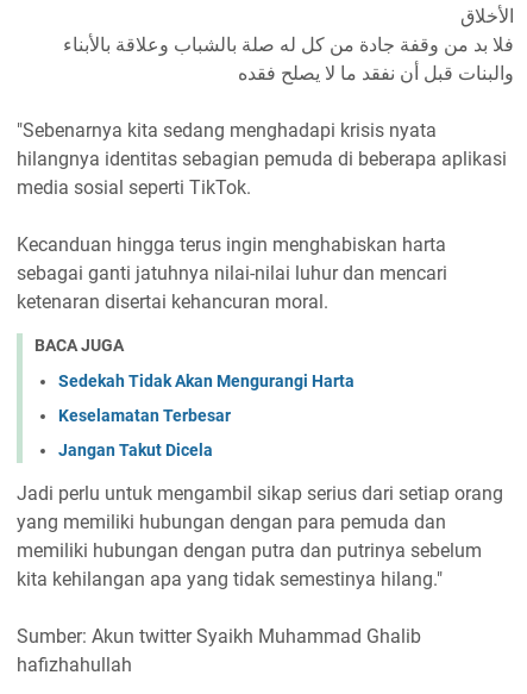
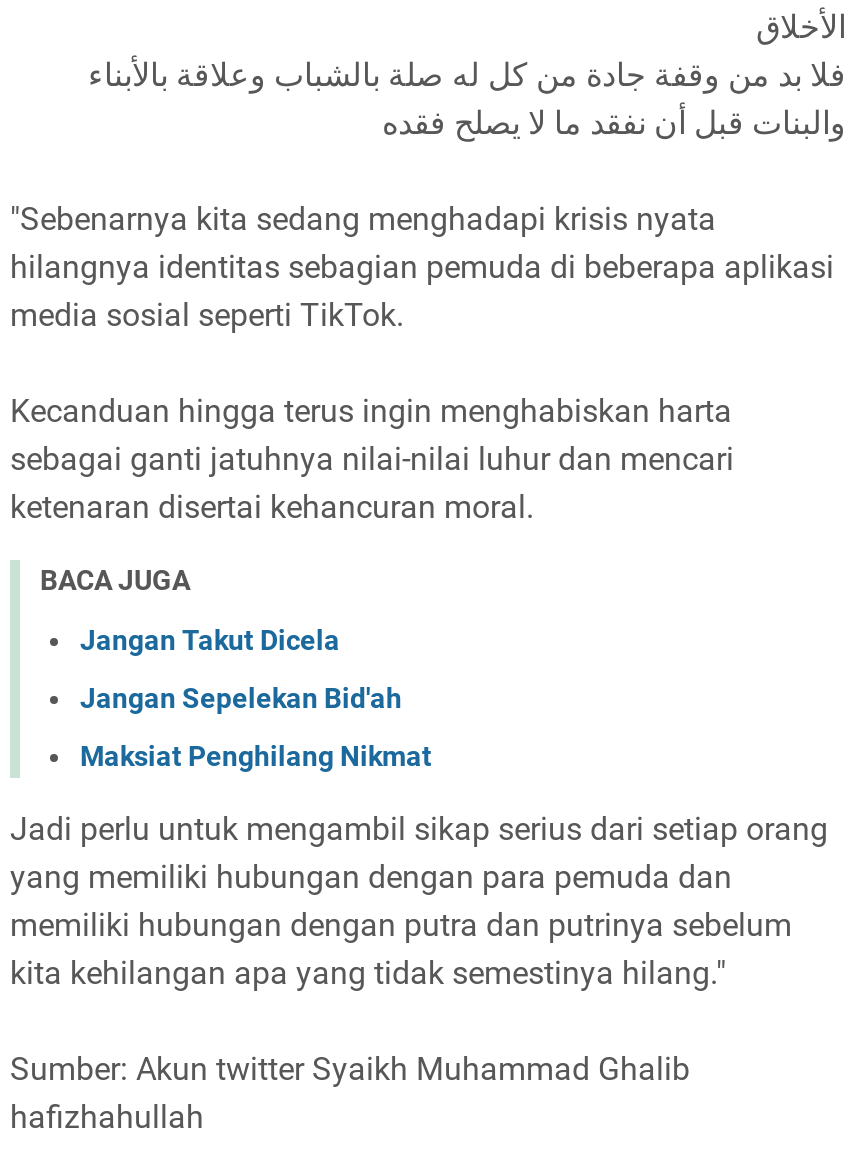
[58,372,355,425] Sedekah Tidak Akan Mengurangi Harta | Keselamatan Terbesar -> none
moved [58,441,213,460] -> [80,624,340,656]: Jangan Takut Dicela
none -> [80,682,432,772] Jangan Sepelekan Bid'ah | Maksiat Penghilang Nikmat

